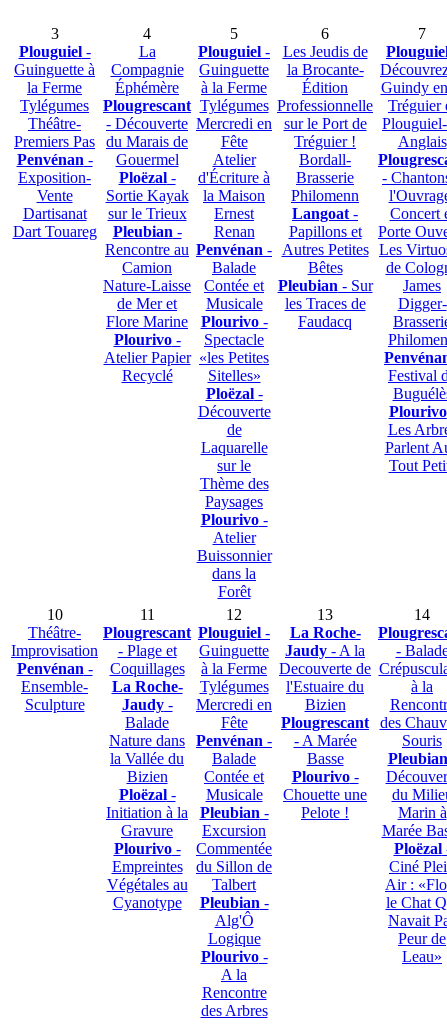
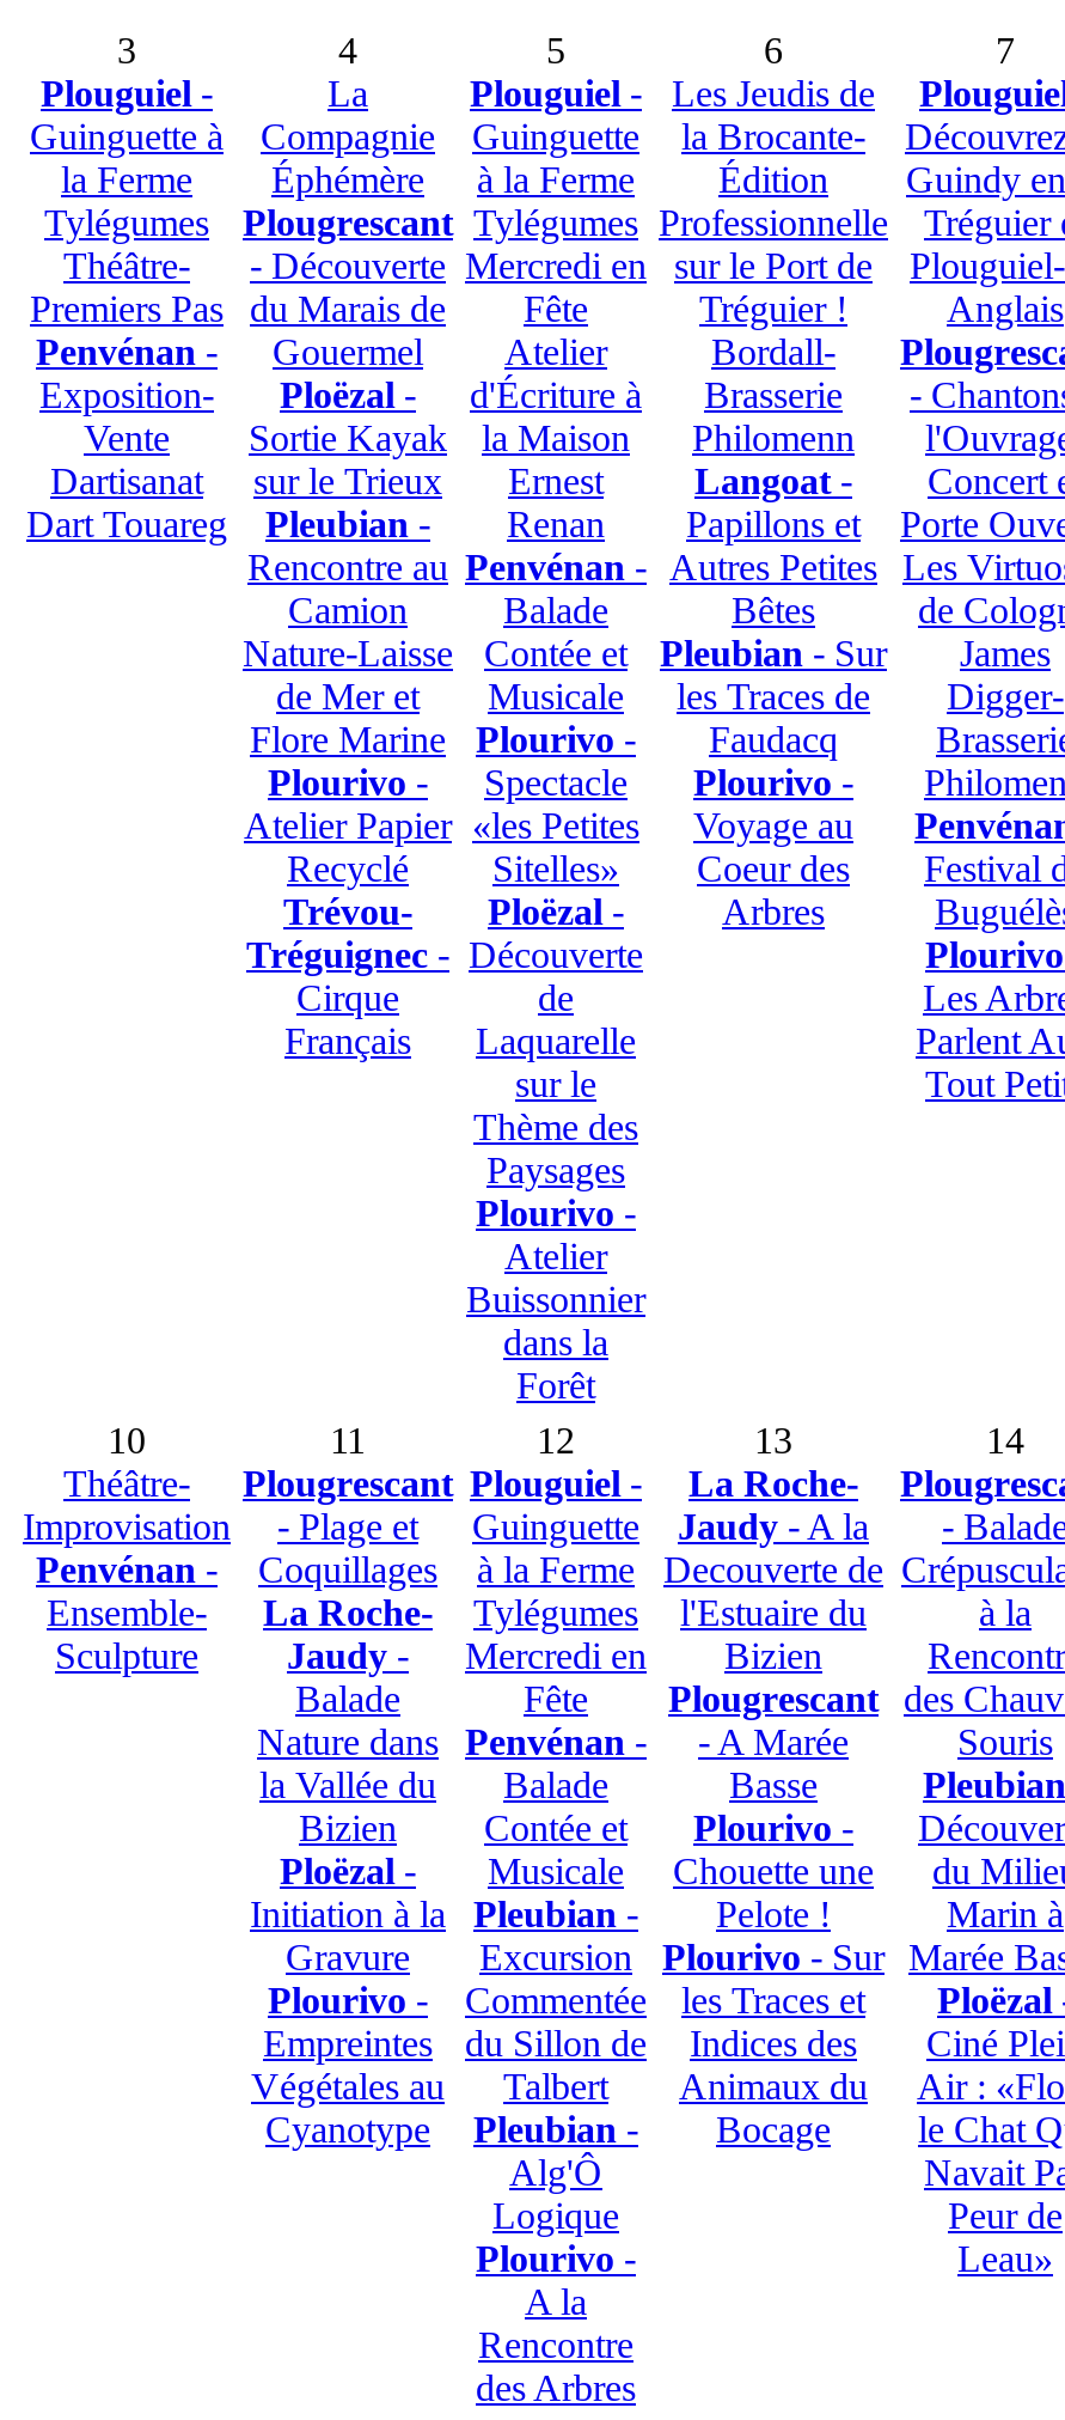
none -> [693,763,853,933] Plourivo- | Voyage au | Coeur des | Arbres
none -> [246,892,449,1062] Trévou- | Tréguignec - | Cirque | Français
none -> [662,1937,885,2150] Plourivo - Sur | les Traces et | Indices des | Animaux du | Bocage

